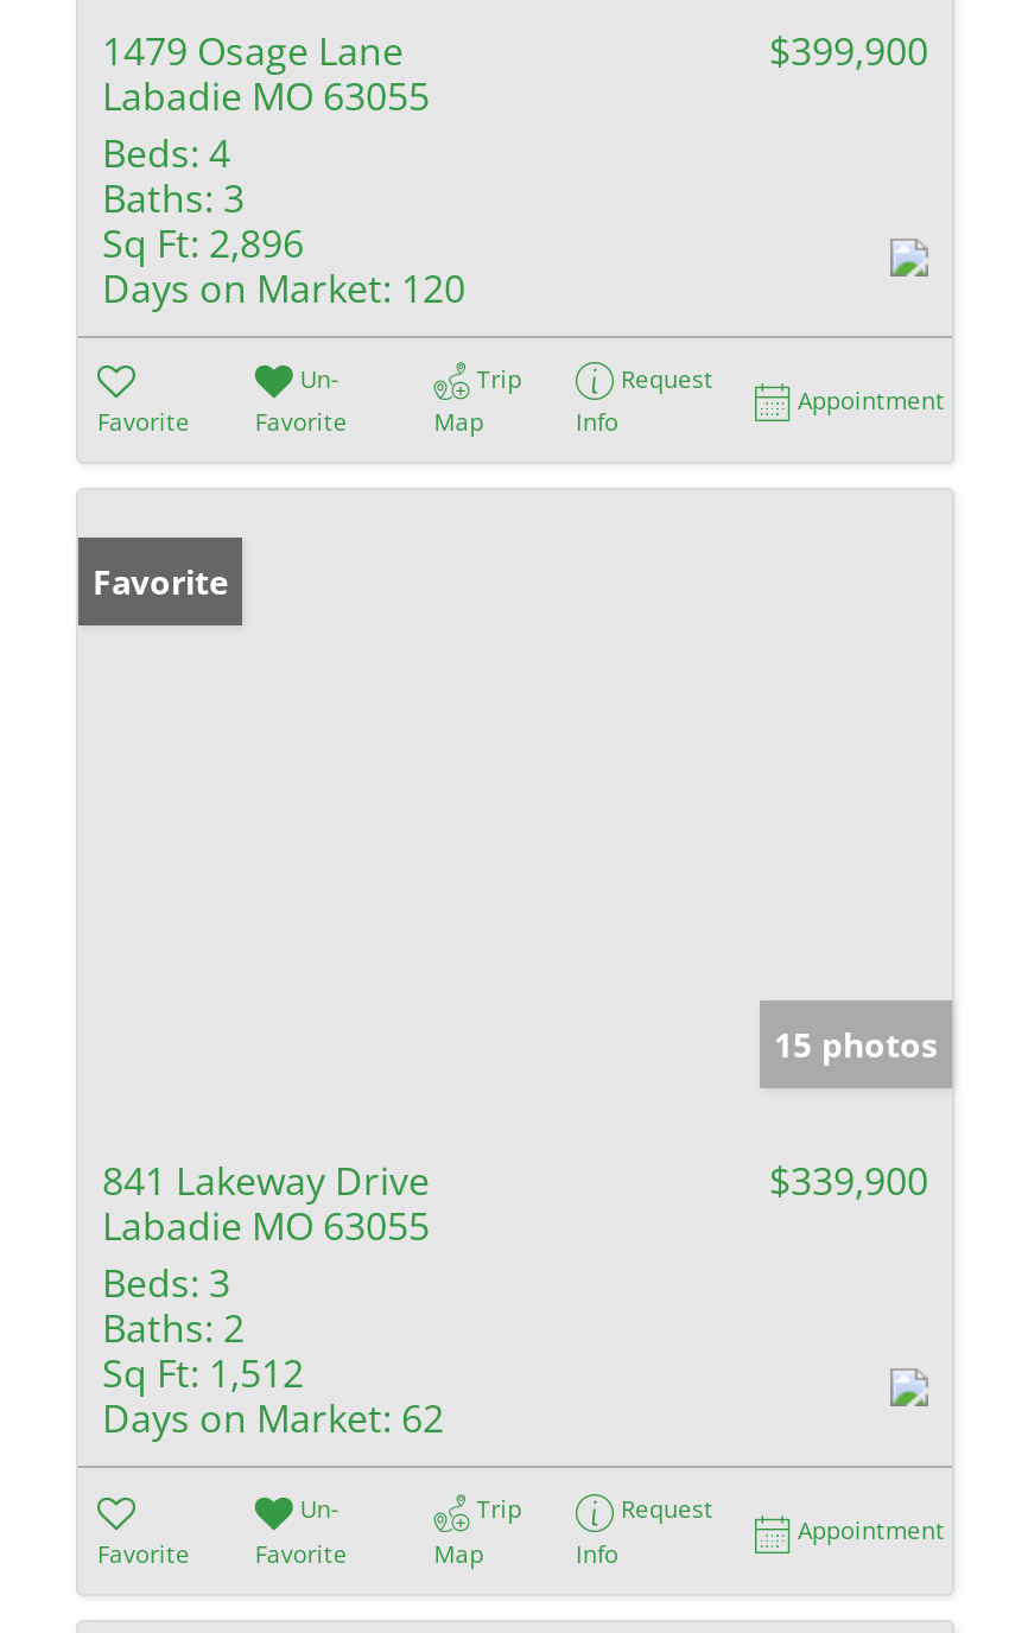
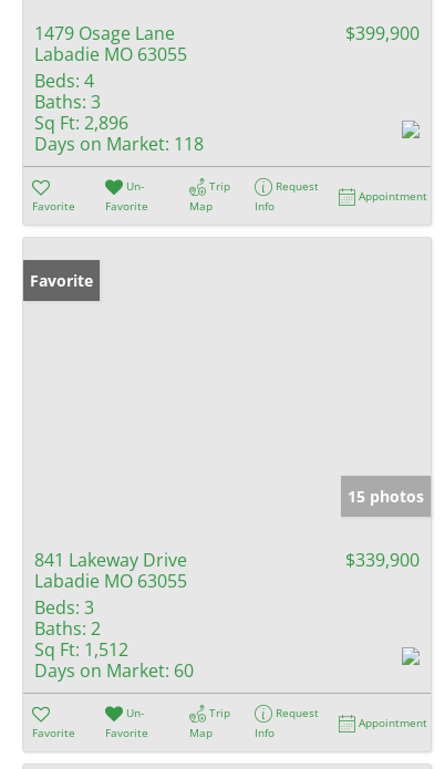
[102,263,465,315] Days on Market: 120 -> [34,131,204,156] Days on Market: 118
[102,1393,444,1445] Days on Market: 62 -> [34,658,194,683] Days on Market: 60

